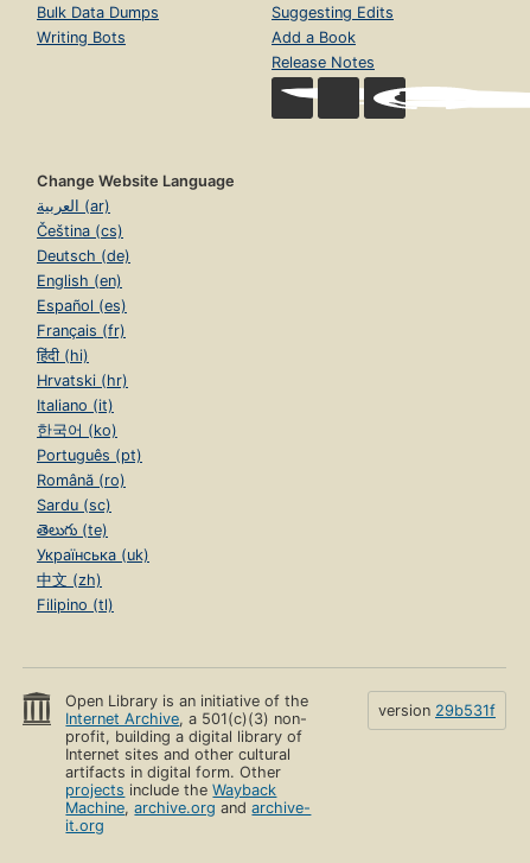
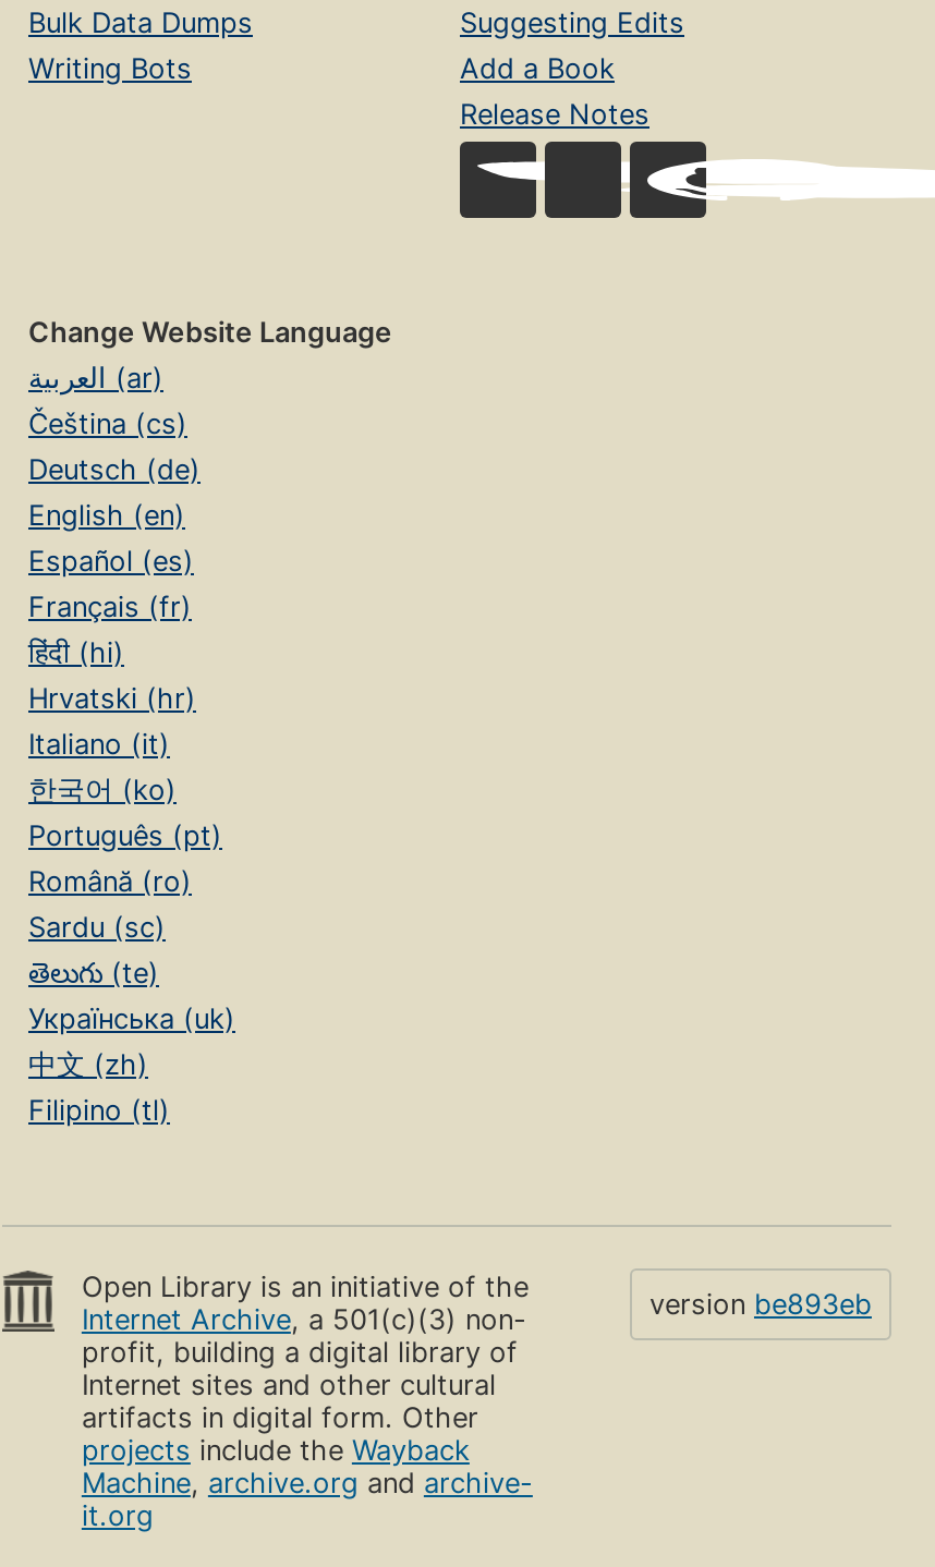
[378,702,496,720] version 29b531f -> [649,1289,872,1322] version be893eb

